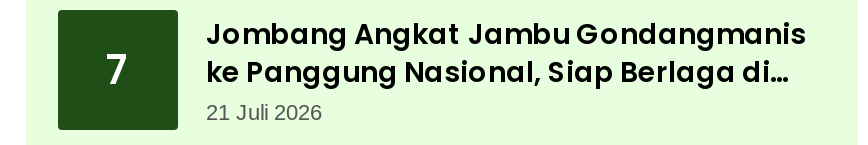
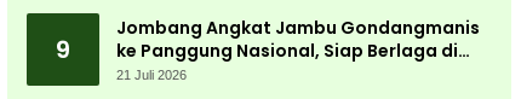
[106,42,770,98] 7 ke Panggung Nasional, Siap Berlaga di -> [56,32,458,66] 9 ke Panggung Nasional, Siap Berlaga di

